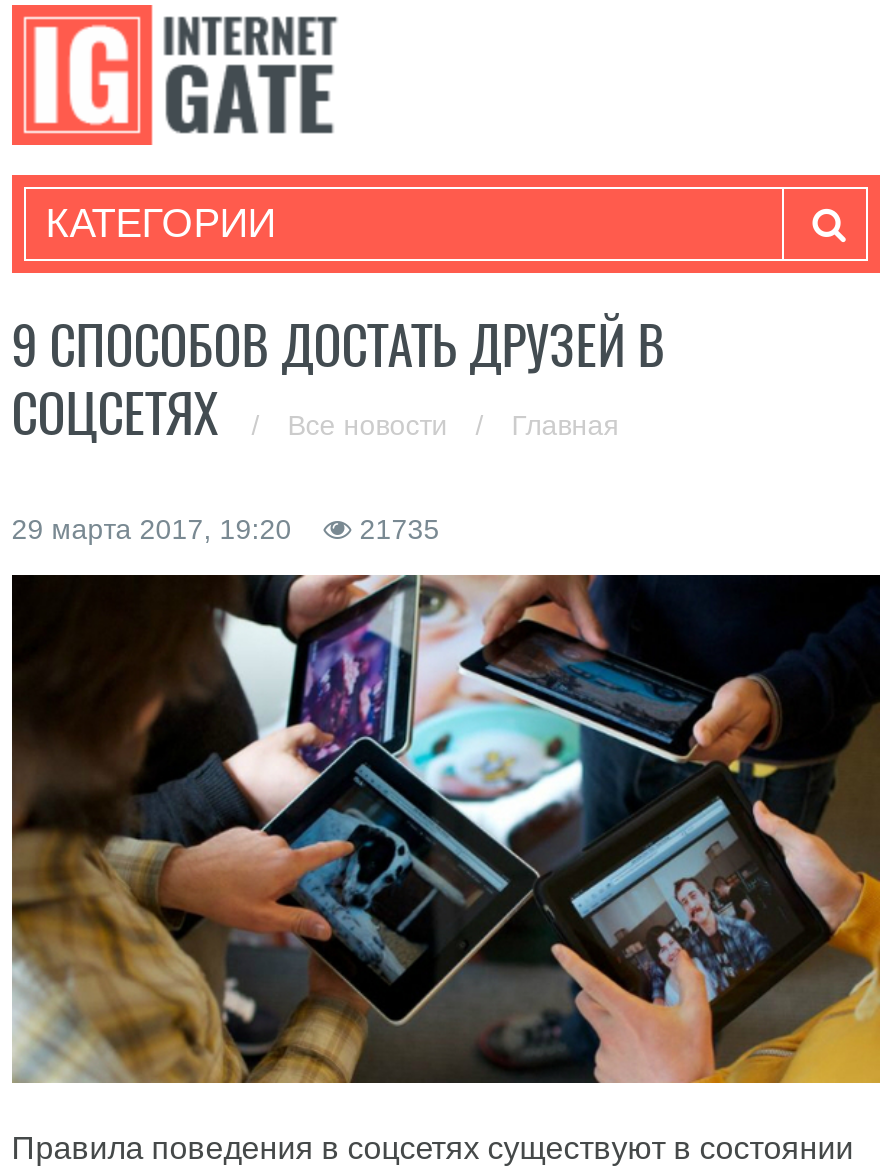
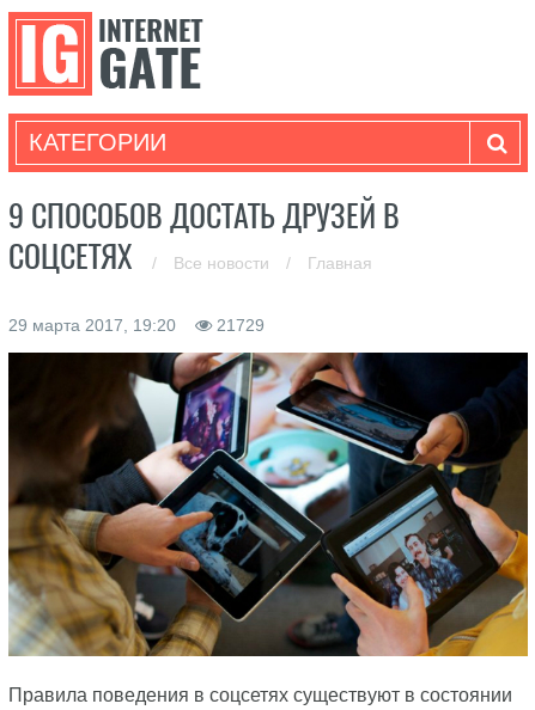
[11,513,439,545] 29 марта 2017, 19:20 21735 -> [8,316,264,335] 29 марта 2017, 19:20 21729

